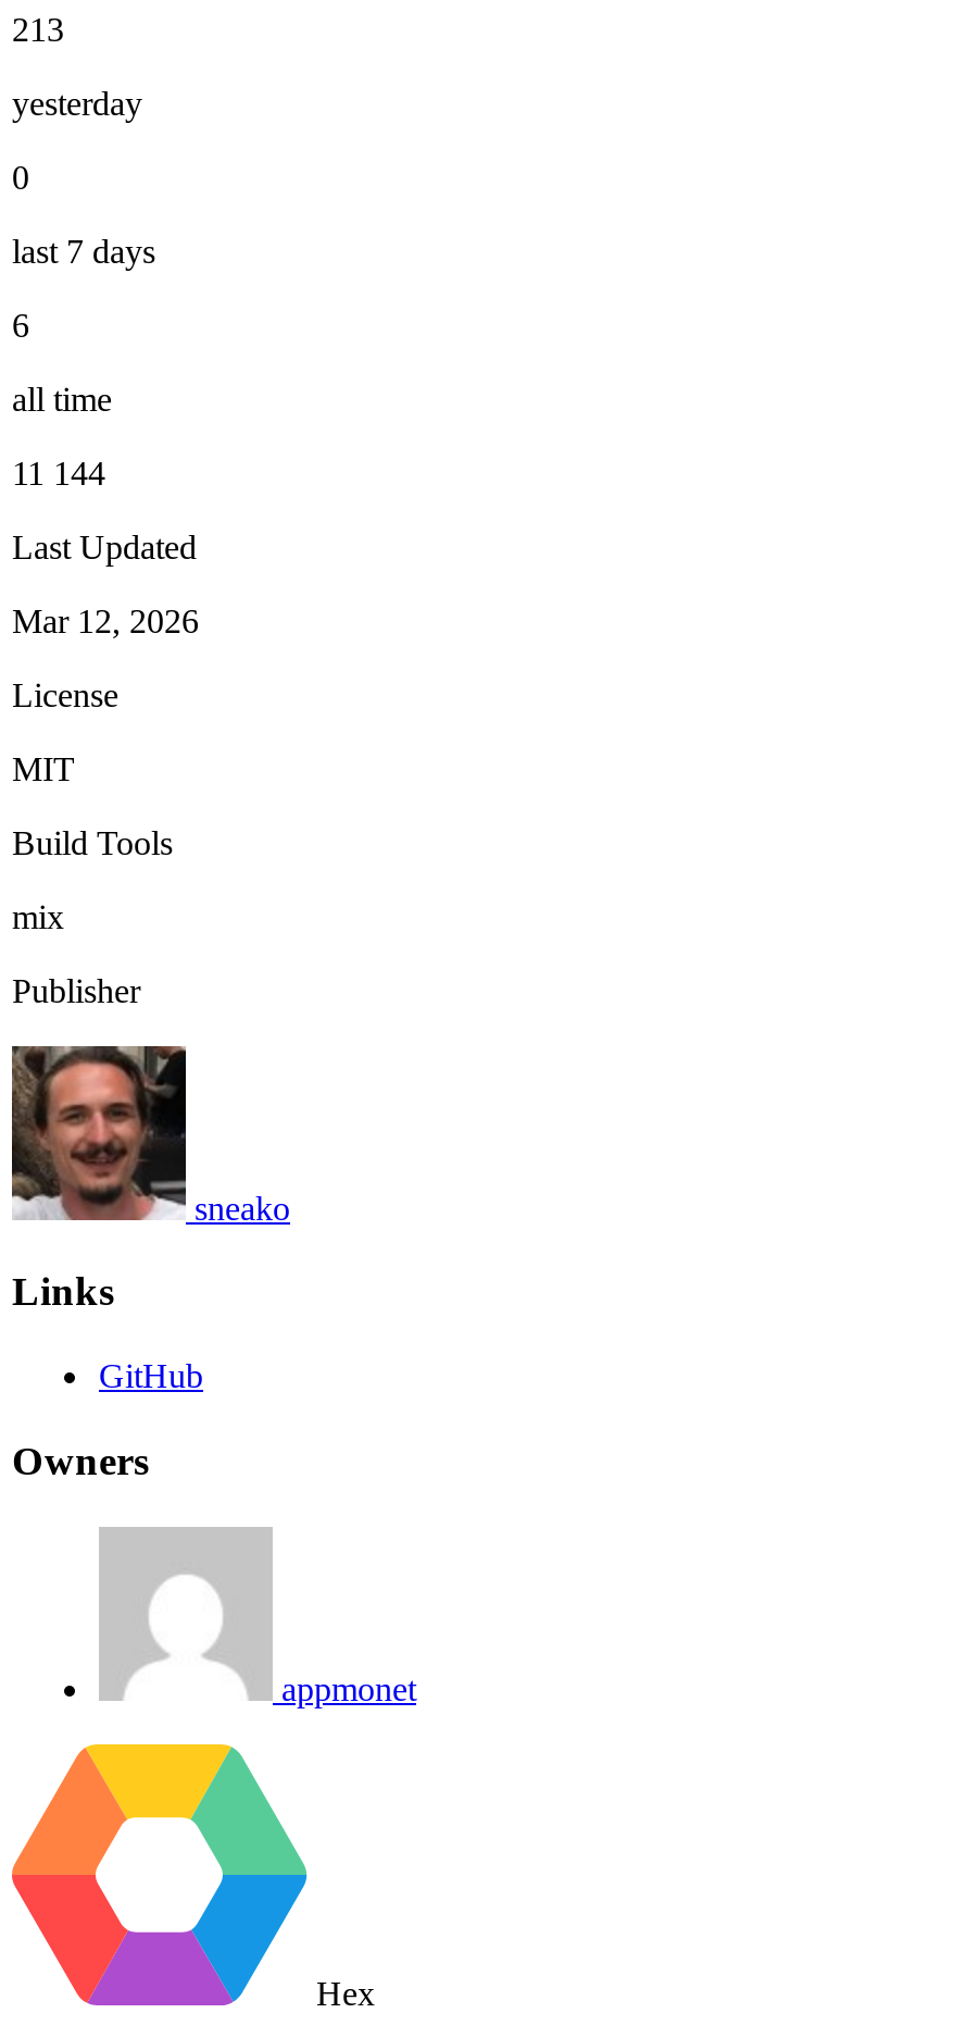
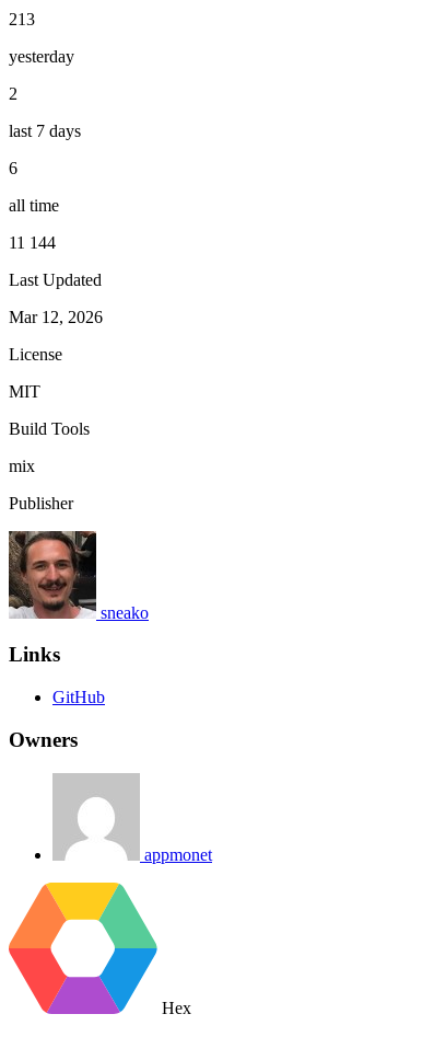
[12,158,29,195] 0 -> [9,84,17,103] 2

